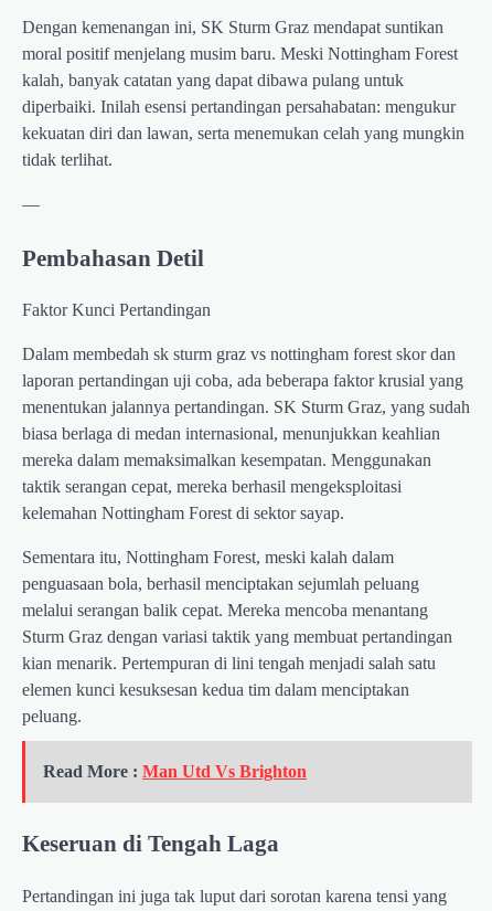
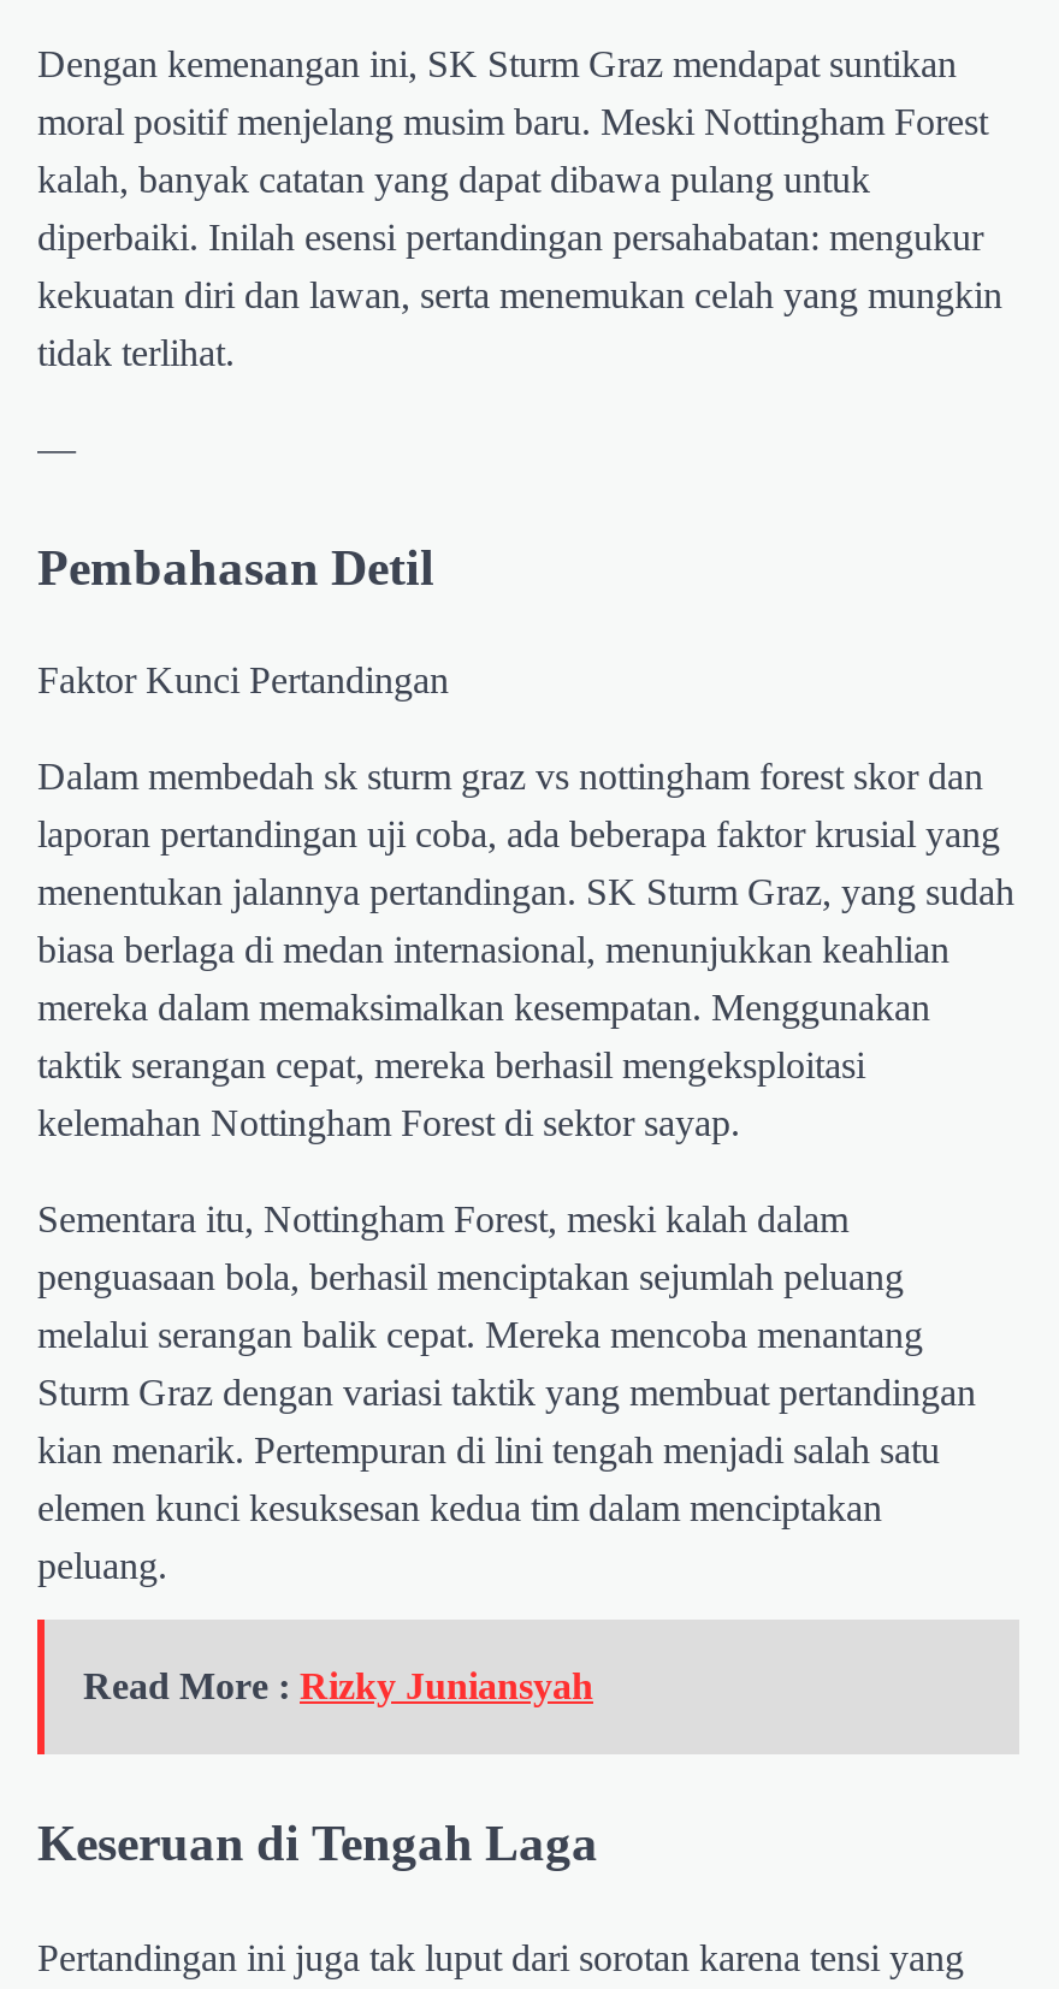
[43,762,307,781] Read More : Man Utd Vs Brighton -> [83,1666,593,1707] Read More : Rizky Juniansyah

